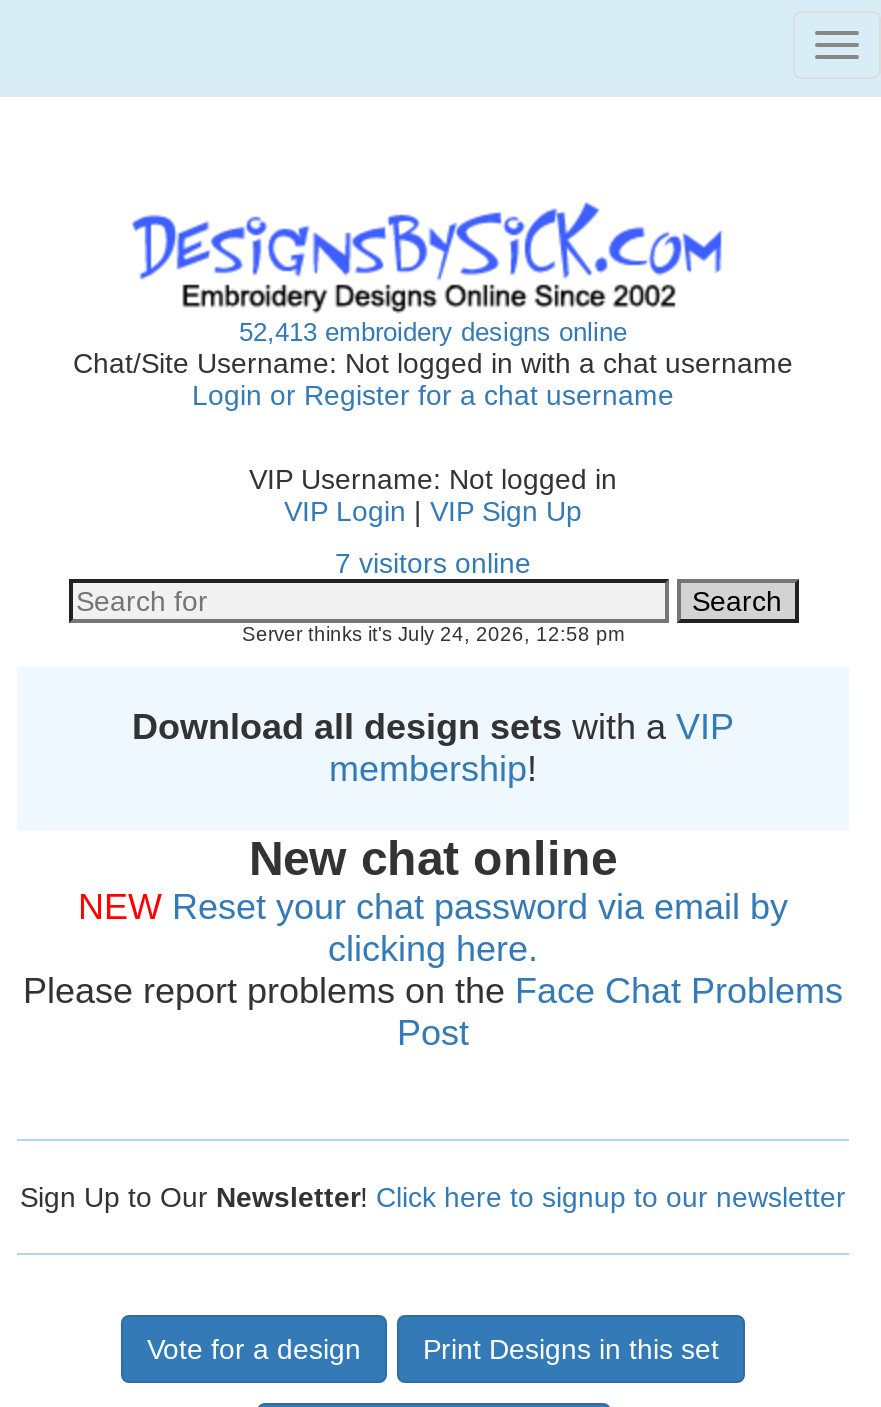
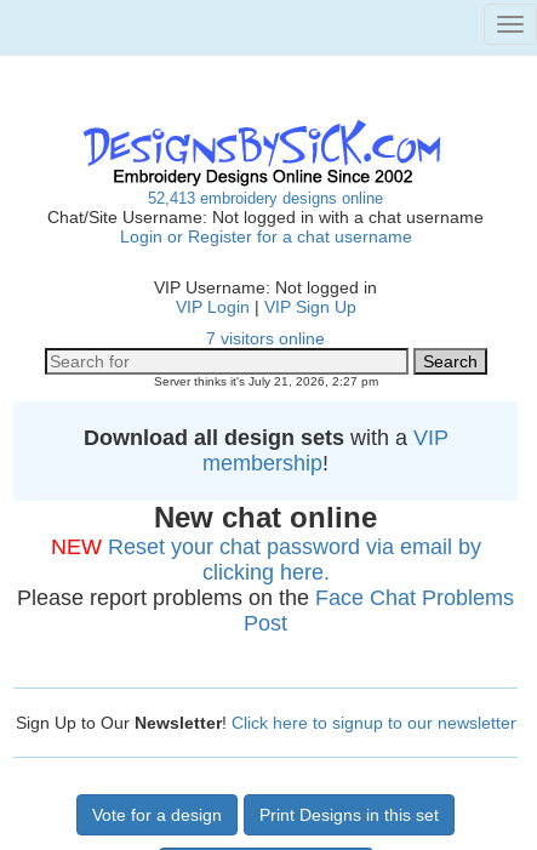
[242,623,624,645] Server thinks it's July 24, 2026, 12:58 pm -> [153,375,378,388] Server thinks it's July 21, 2026, 2:27 pm

